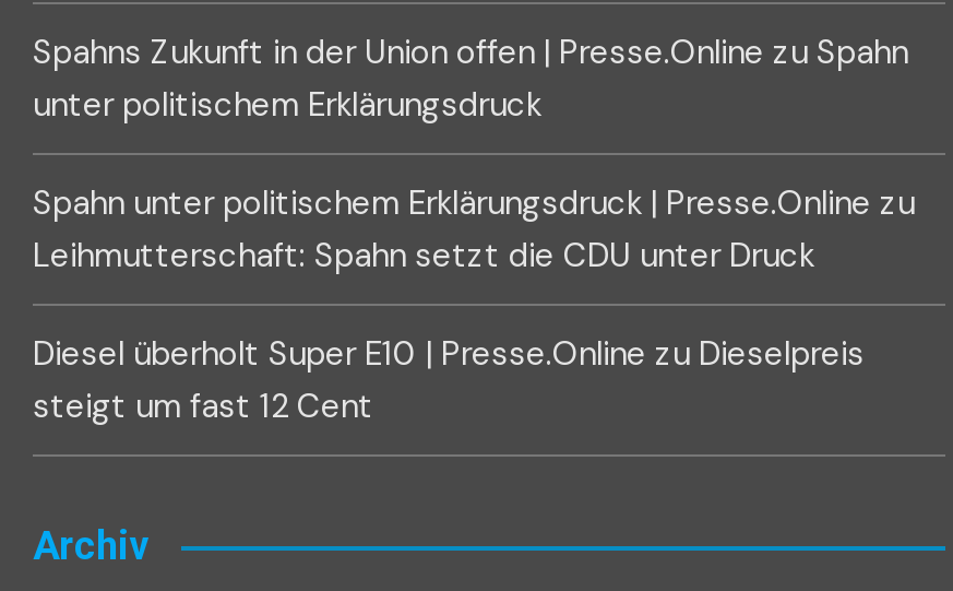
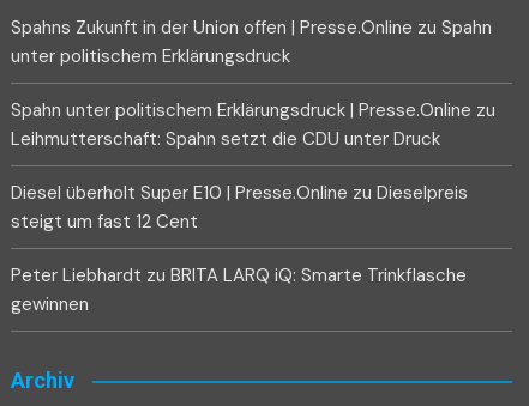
none -> [11,264,467,317] Peter Liebhardt zu BRITA LARQ iQ: Smarte Trinkflasche | gewinnen

